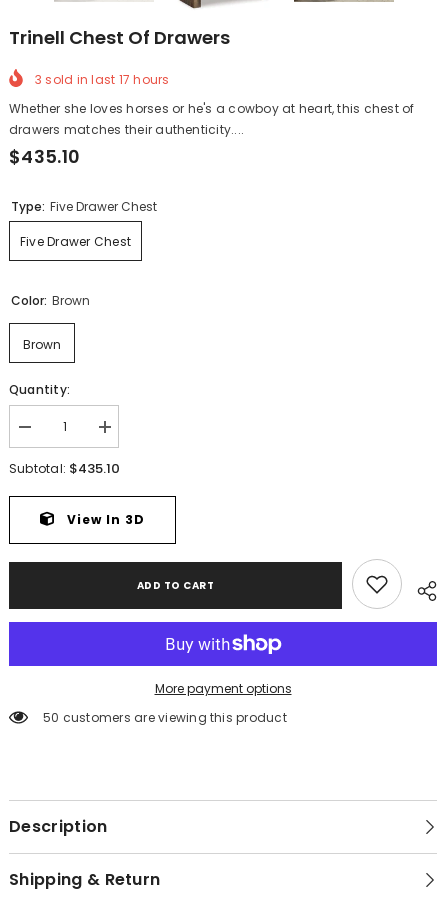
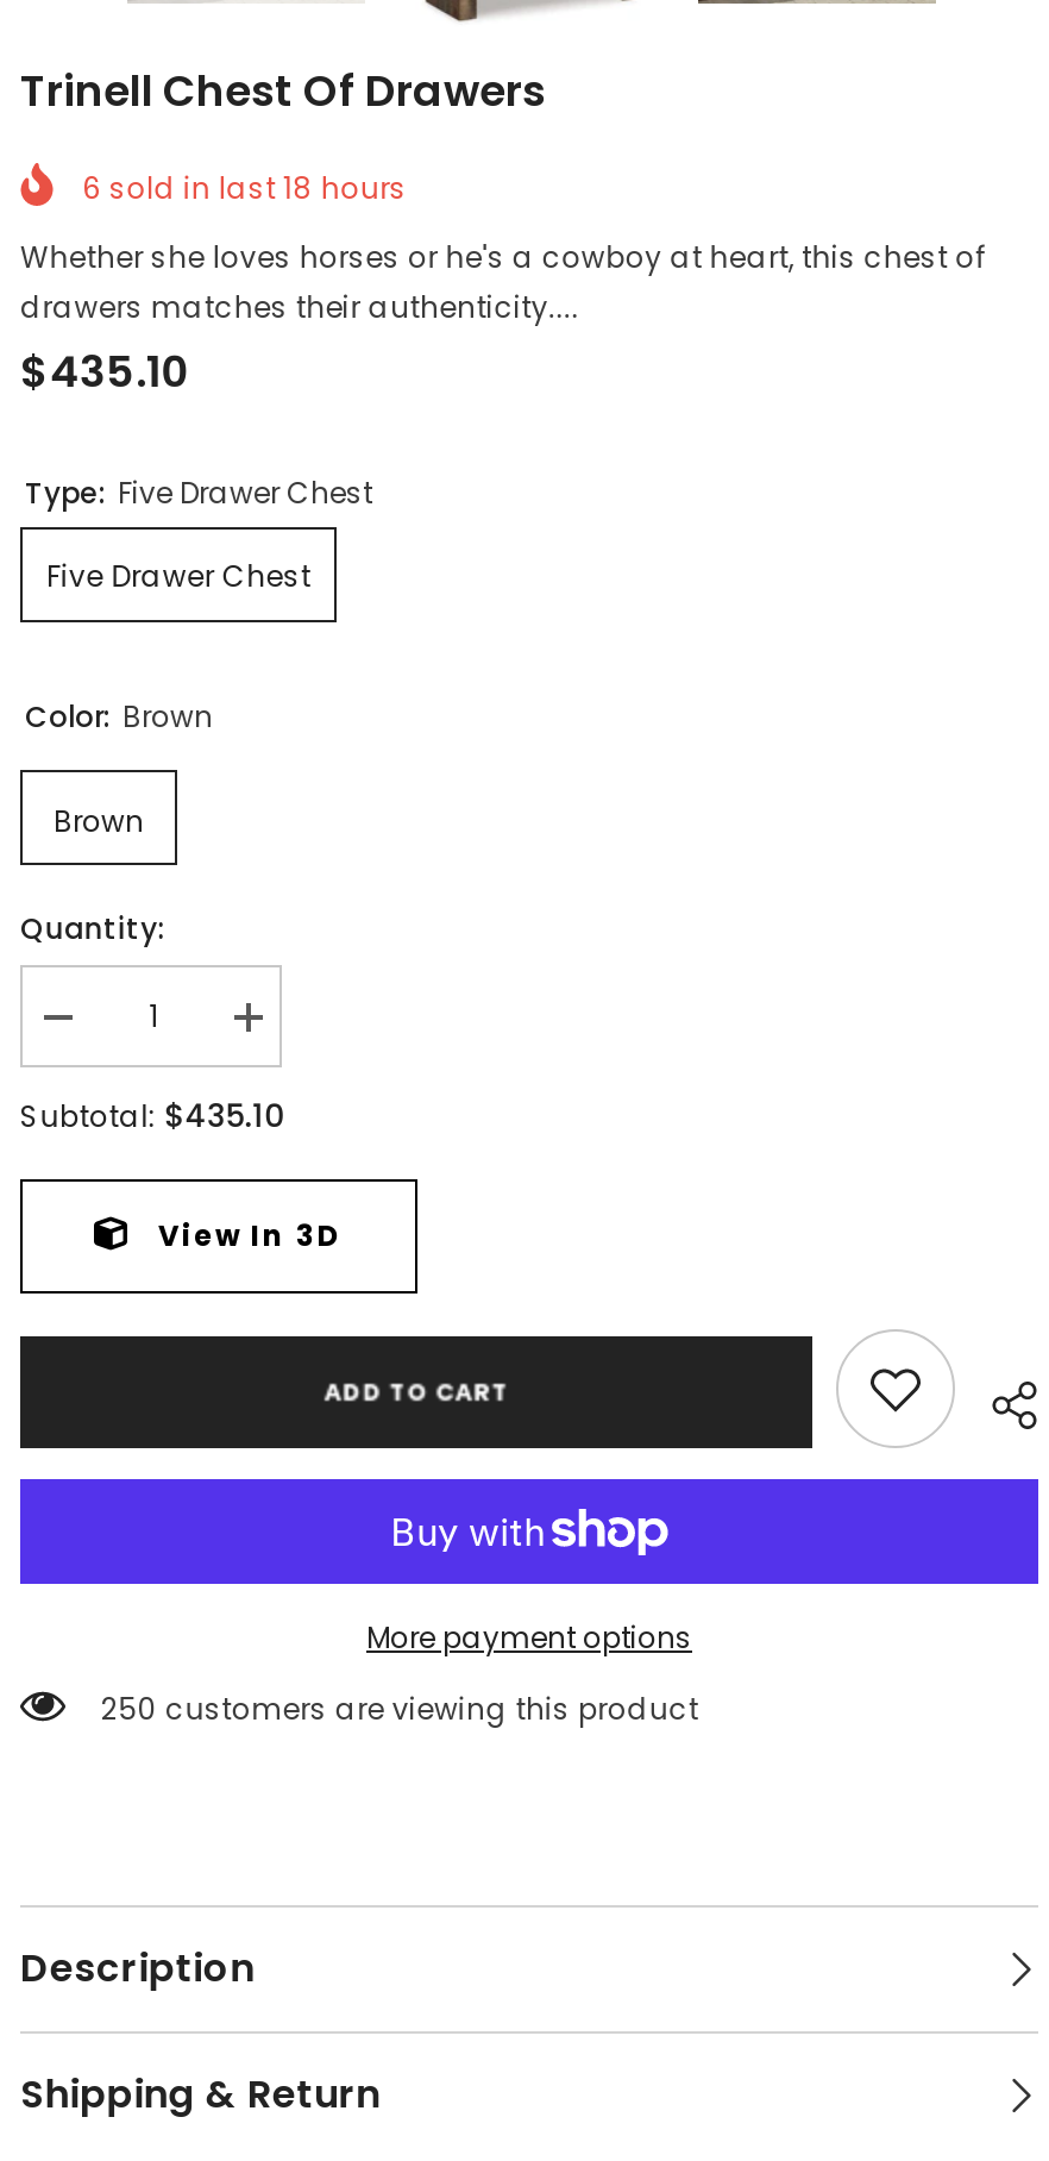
[35,71,170,88] 3 sold in last 17 hours -> [82,168,407,209] 6 sold in last 18 hours
[43,709,287,726] 50 customers are viewing this product -> [101,1688,698,1728] 250 customers are viewing this product

